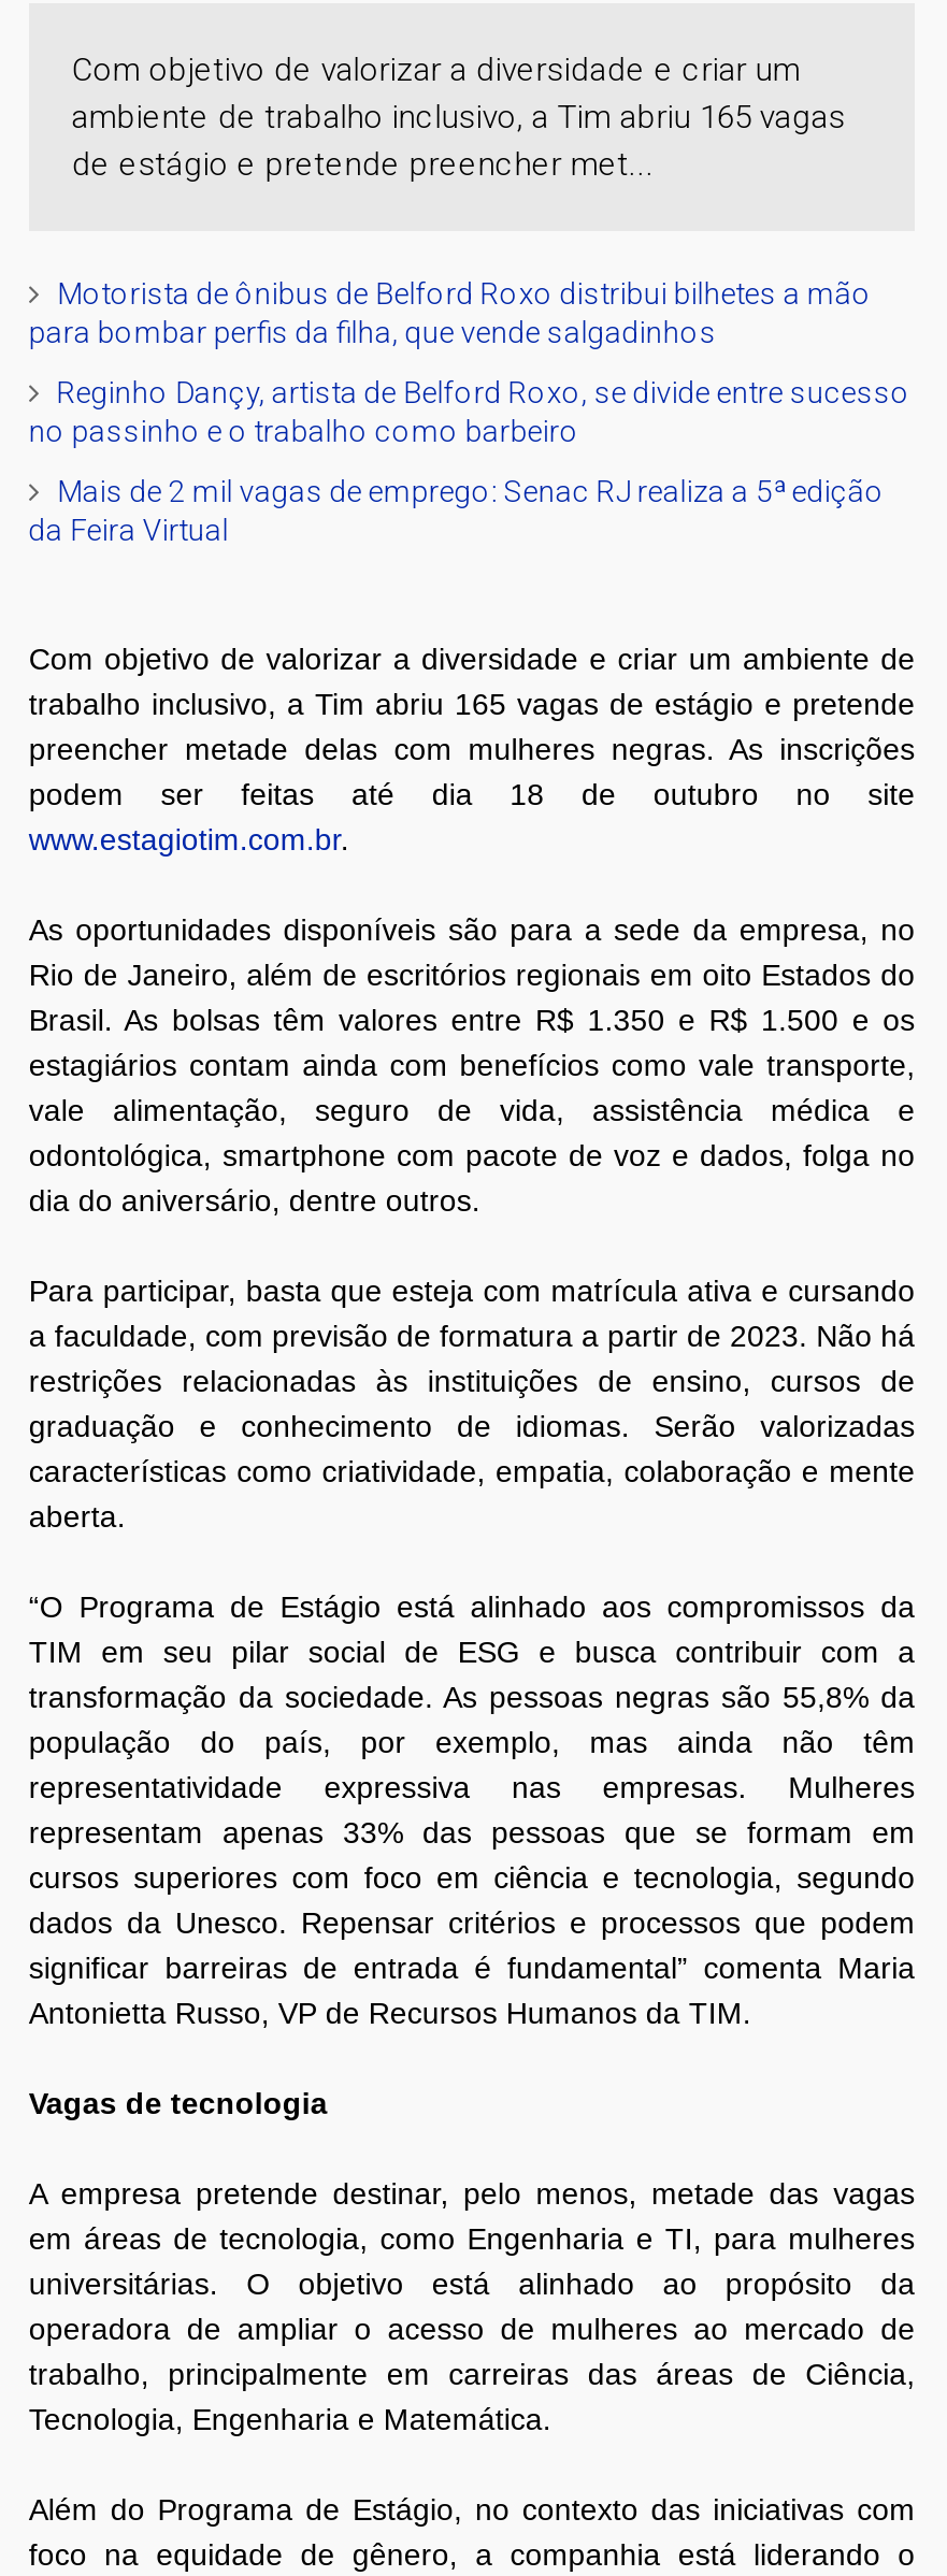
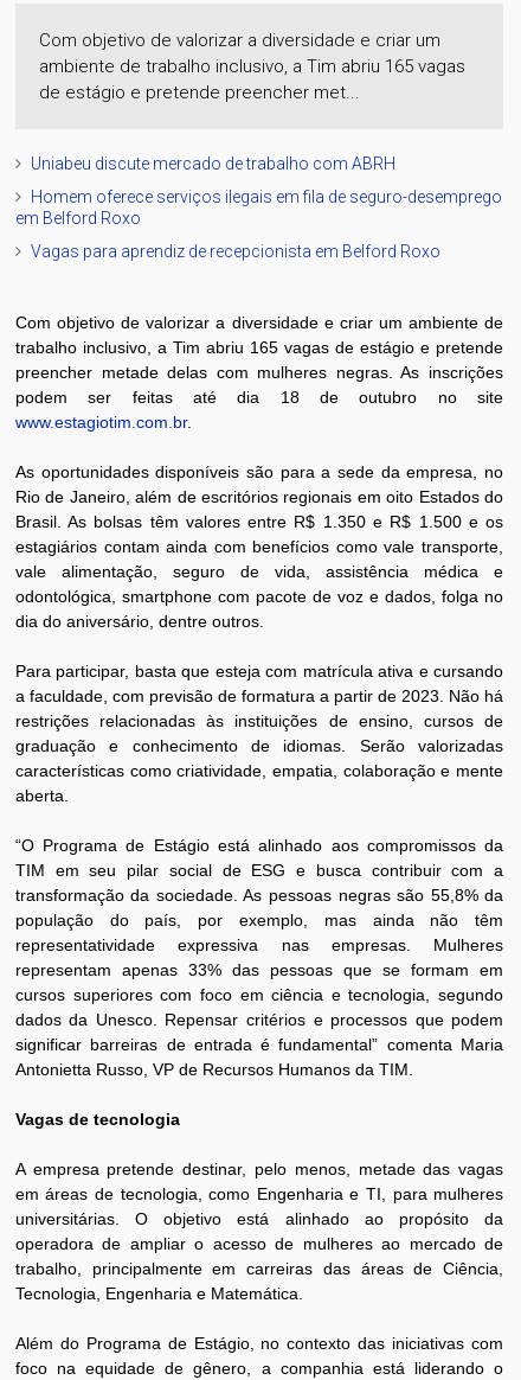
[29,276,872,349] Motorista de ônibus de Belford Roxo distribui bilhetes a mão | para bombar perfis da filha, que vende salgadinhos -> [31,154,395,173] Uniabeu discute mercado de trabalho com ABRH
[29,374,910,447] Reginho Dançy, artista de Belford Roxo, se divide entre sucesso | no passinho e o trabalho como barbeiro -> [15,187,502,227] Homem oferece serviços ilegais em fila de seguro-desemprego | em Belford Roxo
[29,473,884,546] Mais de 2 mil vagas de emprego: Senac RJ realiza a 5ª edição | da Feira Virtual -> [31,241,440,260] Vagas para aprendiz de recepcionista em Belford Roxo

